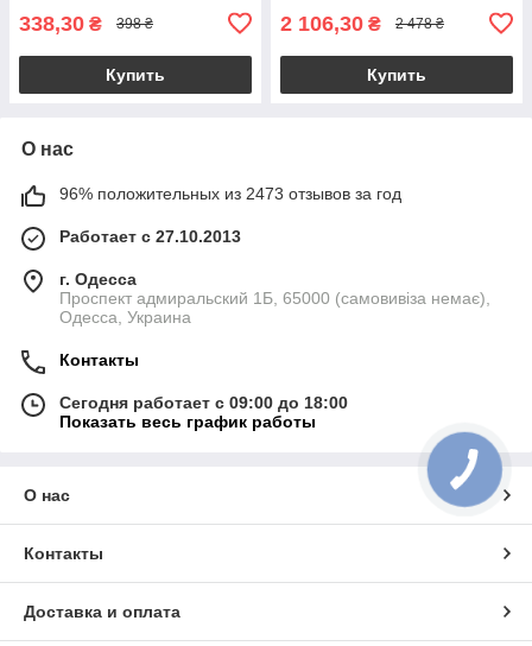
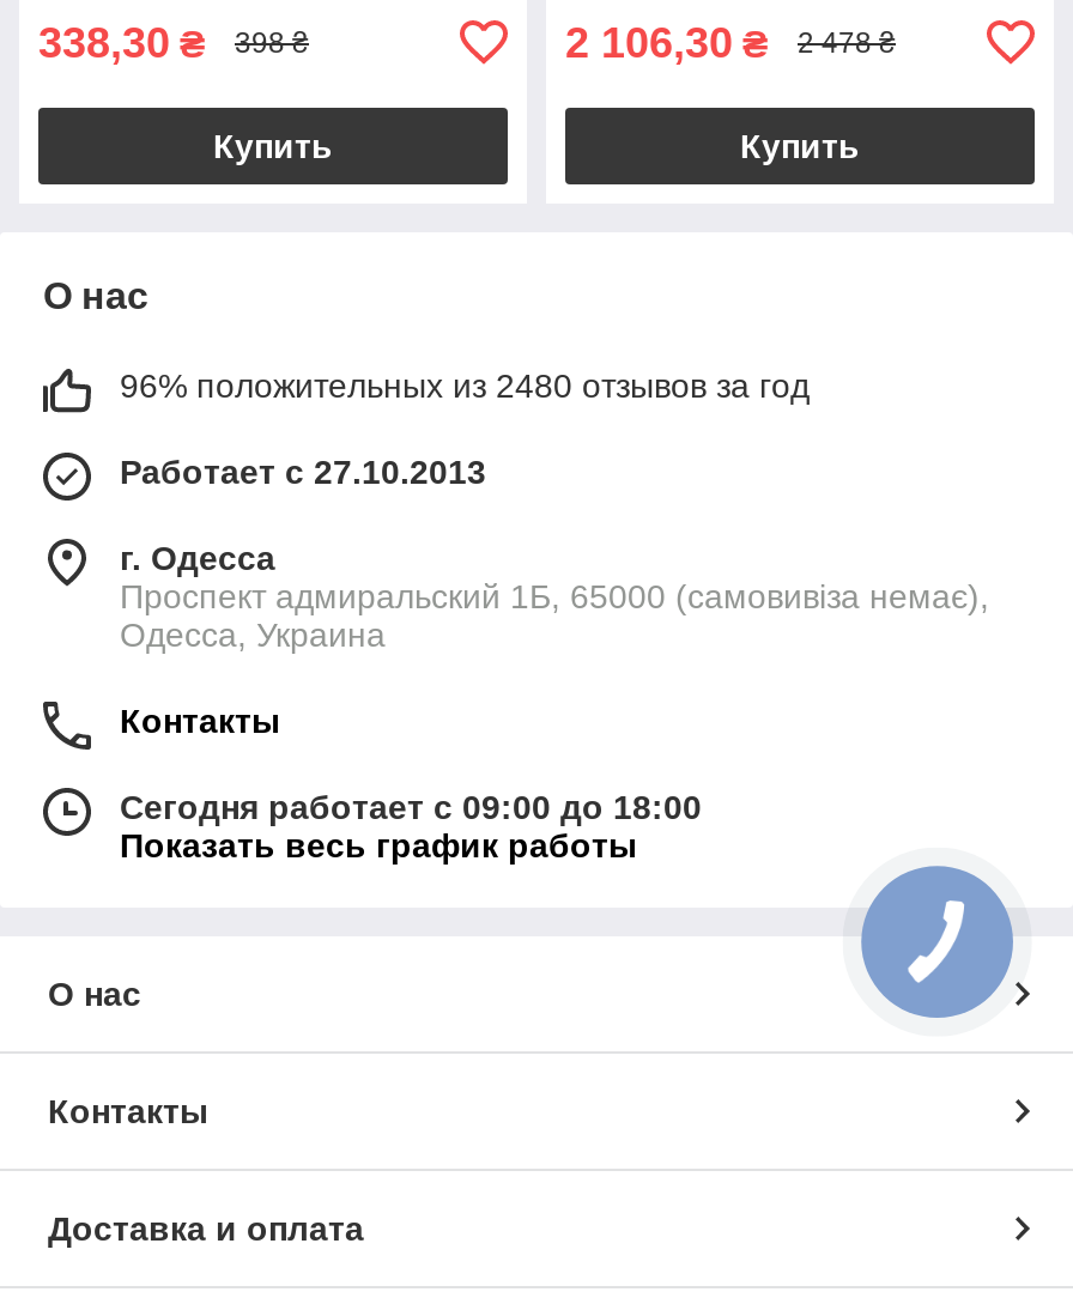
[59,184,401,203] 96% положительных из 2473 отзывов за год -> [120,366,810,404] 96% положительных из 2480 отзывов за год

